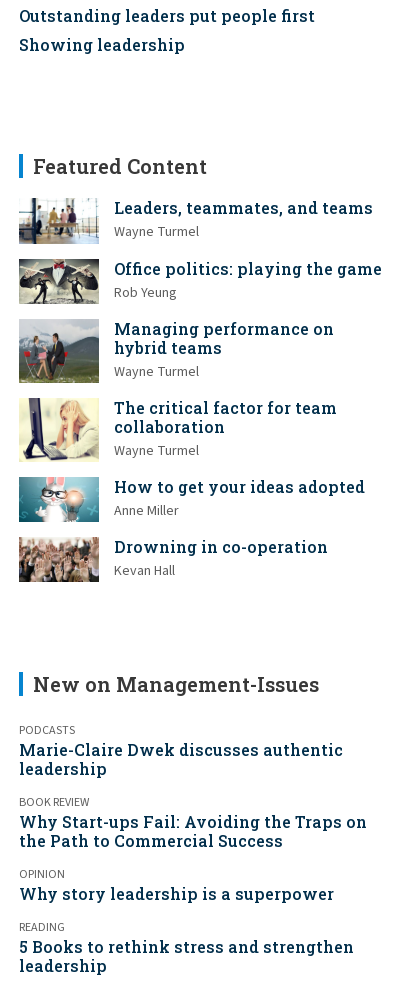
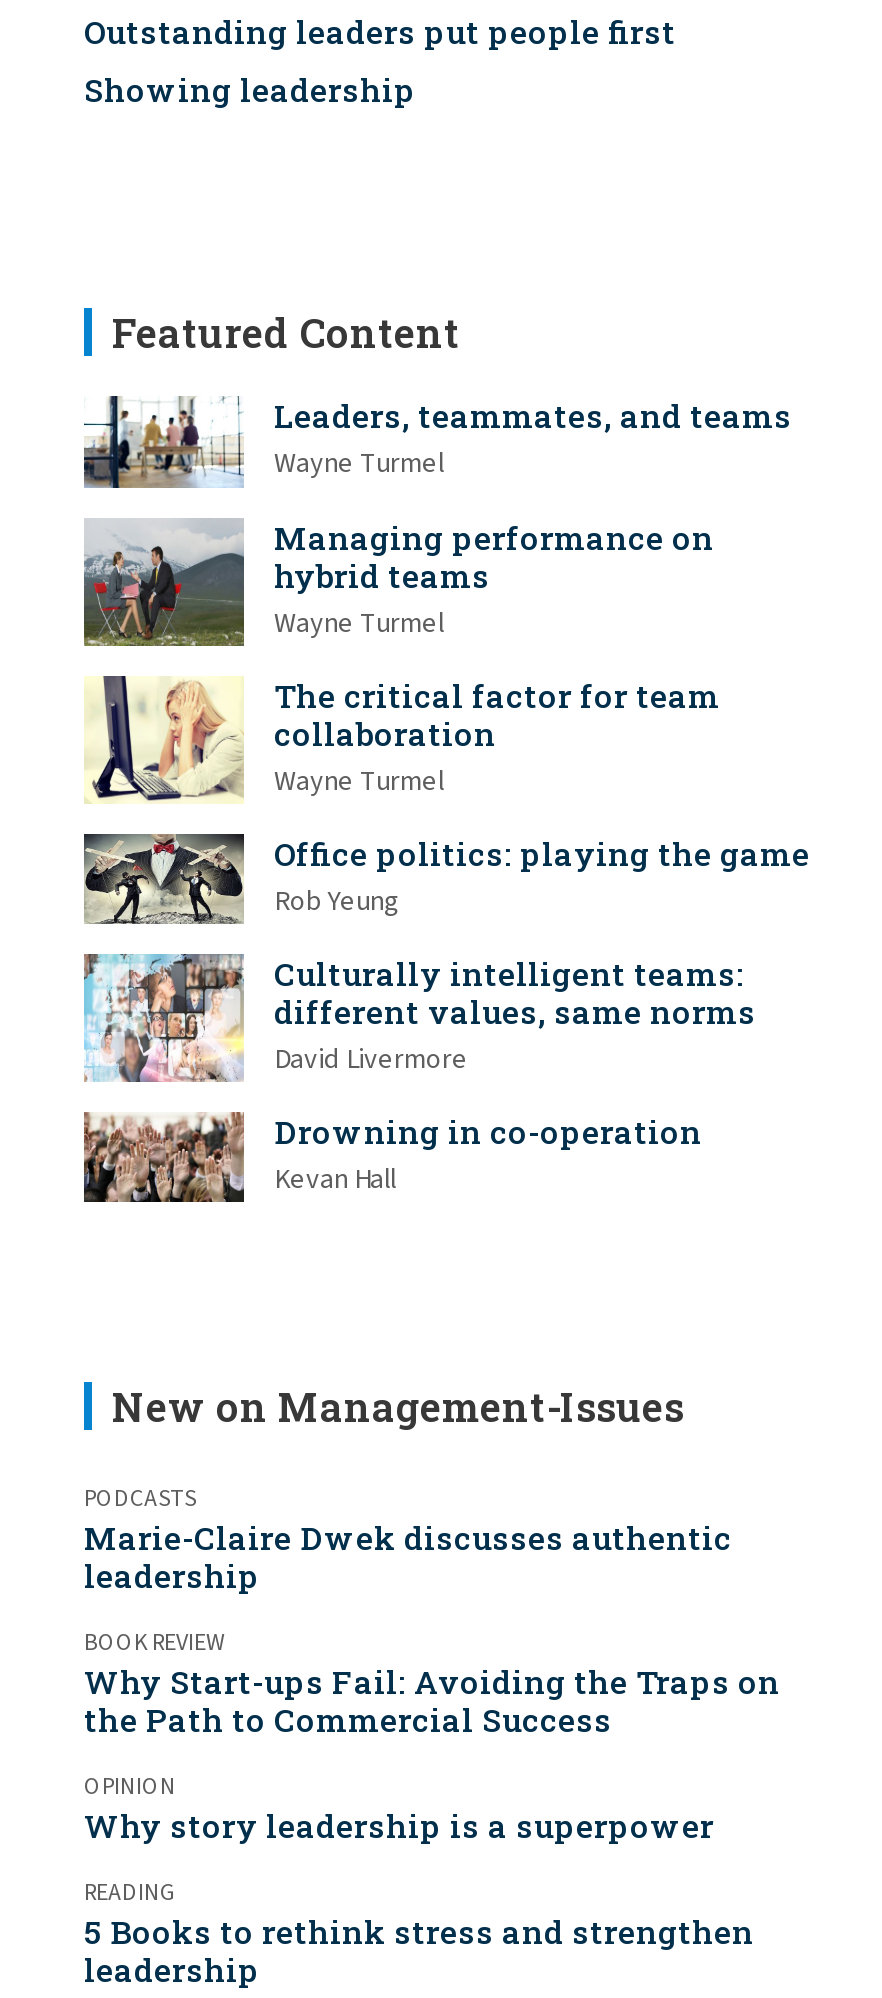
moved [18,258,382,305] -> [82,831,810,926]: [image] | Office politics: playing the game | Rob Yeung
moved [17,318,337,461] -> [80,515,720,801]: [image] | Managing performance on | hybrid teams | Wayne Turmel | The critical factor for team | collaboration | Wayne Turmel
[18,476,365,523] [image] | How to get your ideas adopted | Anne Miller -> [82,952,756,1084] [image] | Culturally intelligent teams: | different values, same norms | David Livermore

